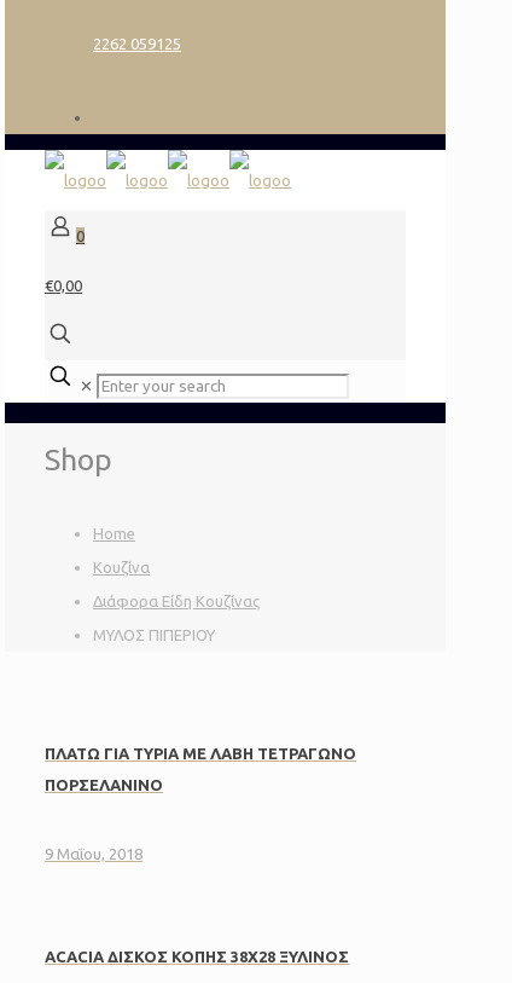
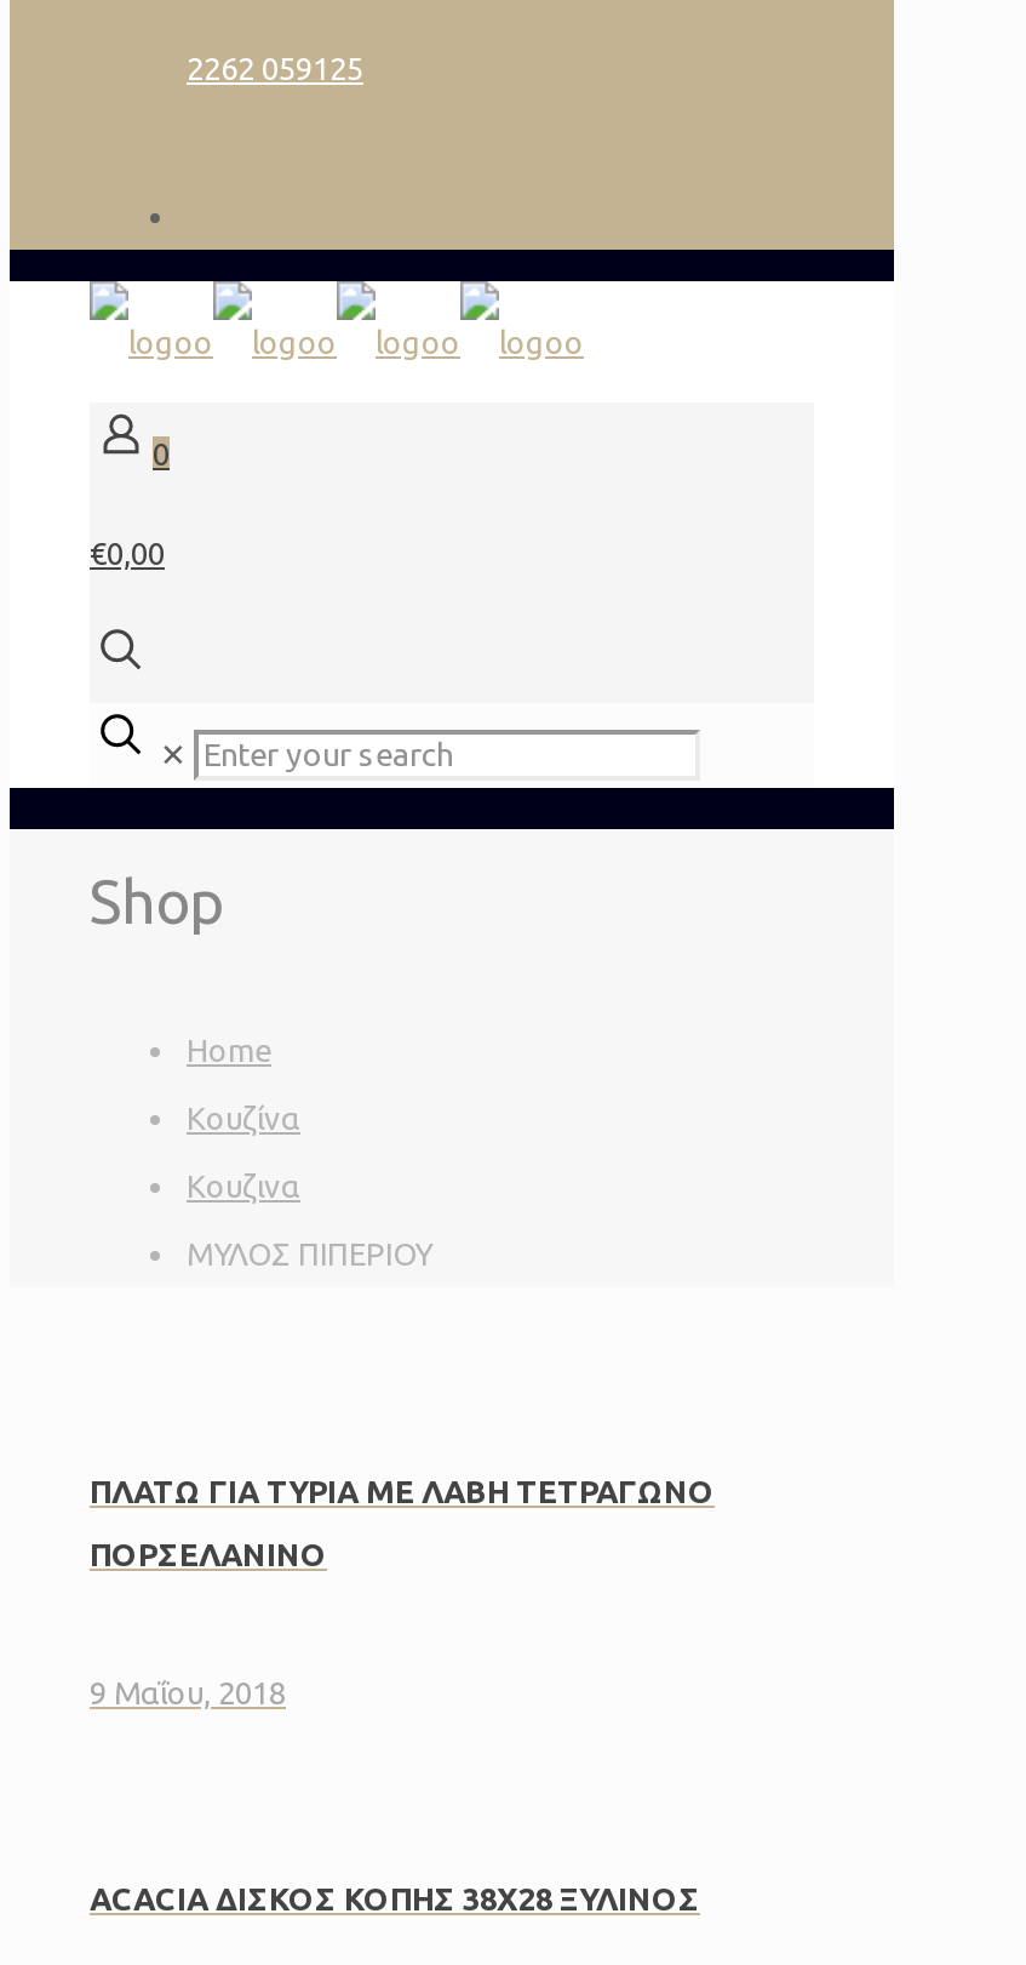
[93,592,260,609] Διάφορα Είδη Κουζίνας -> [187,1167,300,1201] Κουζινα

